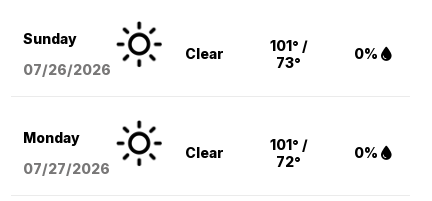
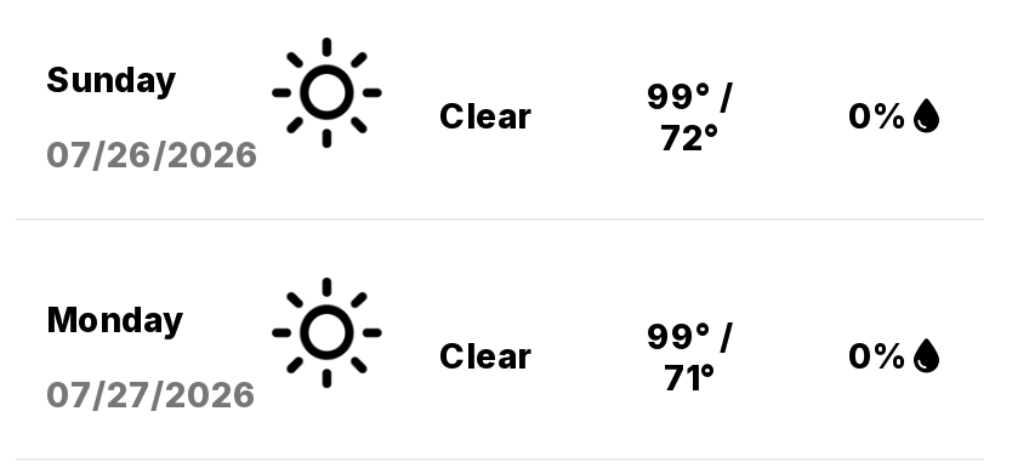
[270,37,308,54] 101° / -> [647,76,734,118] 99° /
[276,54,301,71] 73° -> [660,118,721,159] 72°
[270,136,308,153] 101° / -> [647,316,734,358] 99° /
[276,153,301,170] 72° -> [664,358,717,399] 71°

